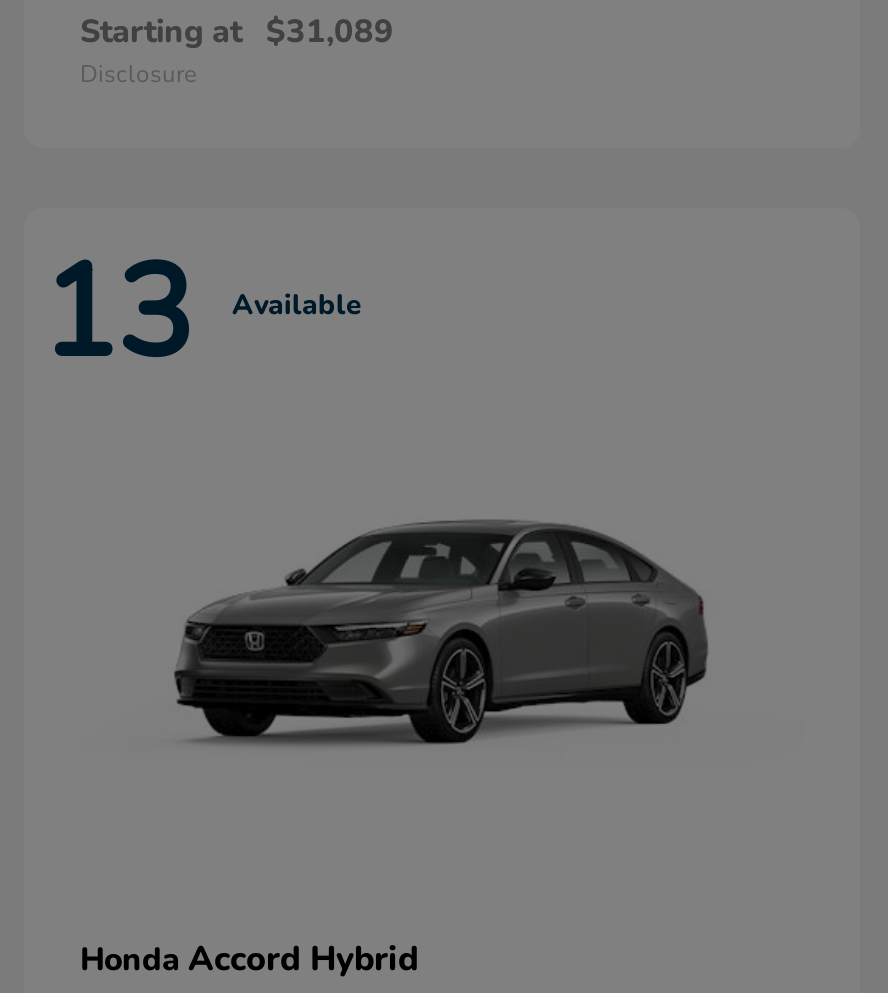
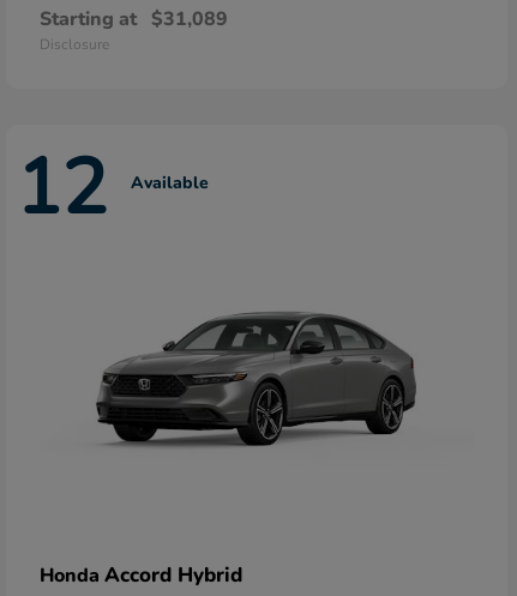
[40,225,362,401] 13 Available -> [16,135,209,240] 12 Available

